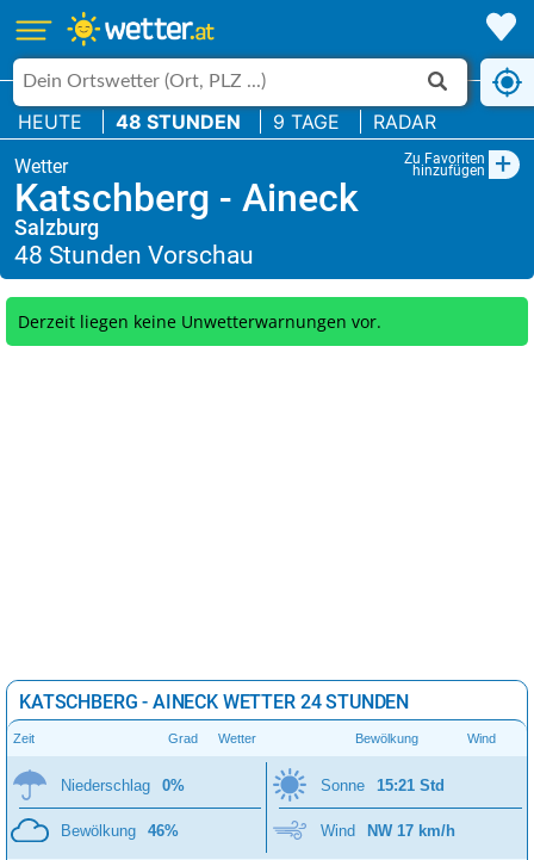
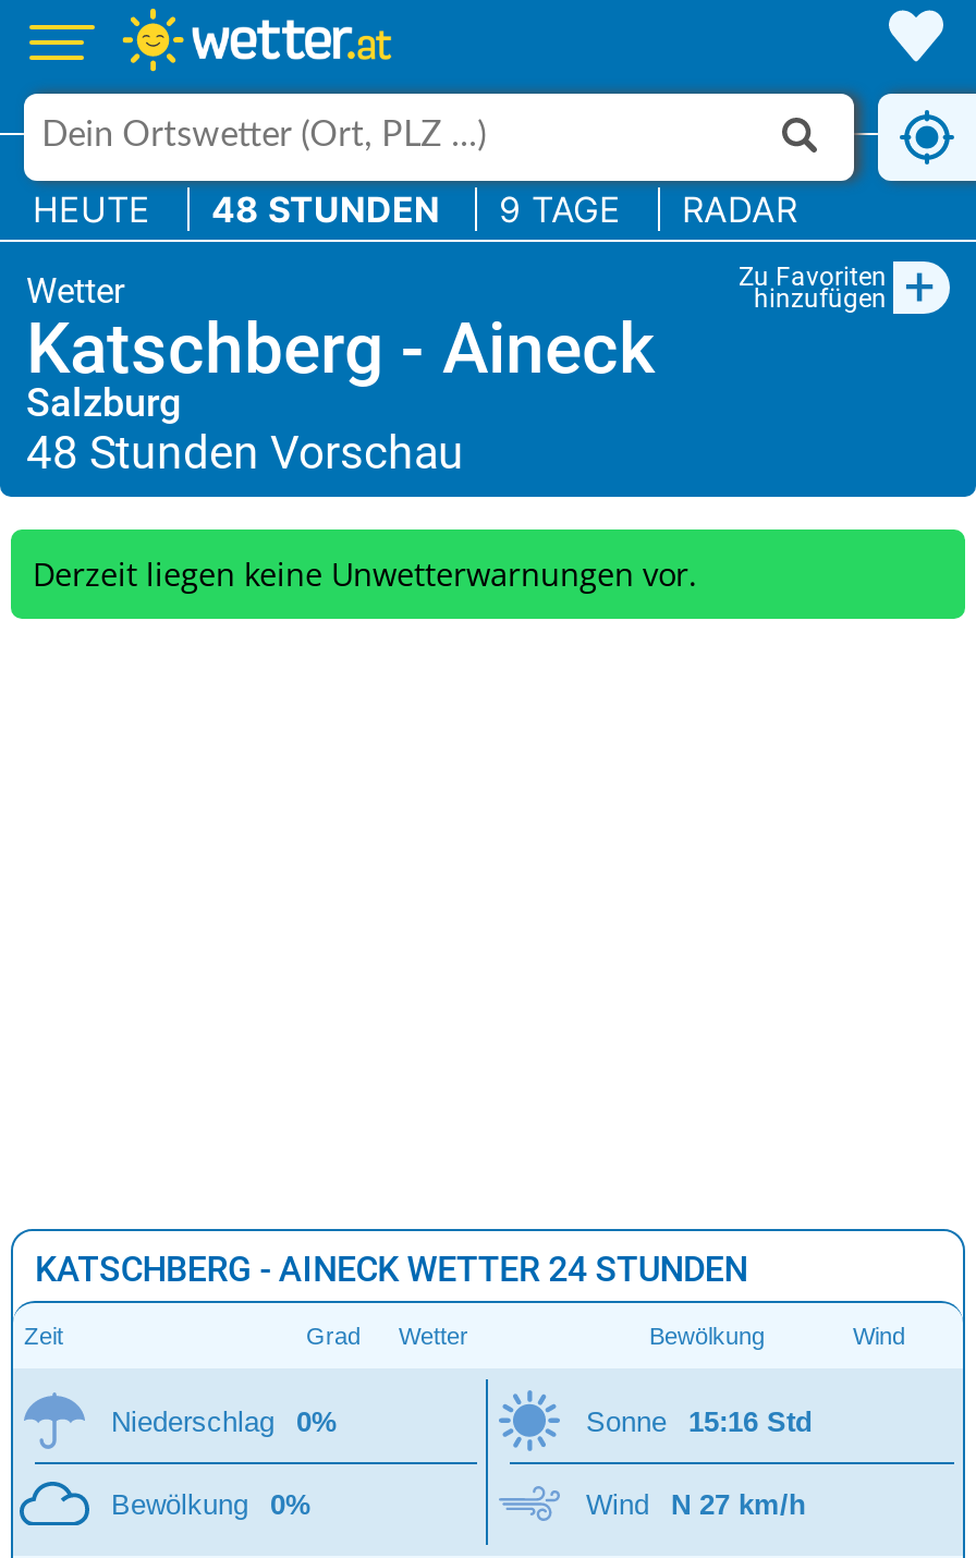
[321,776,445,794] Sonne 15:21 Std -> [586,1404,813,1437] Sonne 15:16 Std
[61,821,179,839] Bewölkung 46% -> [111,1487,312,1520] Bewölkung 0%
[321,821,455,839] Wind NW 17 km/h -> [586,1487,806,1520] Wind N 27 km/h

